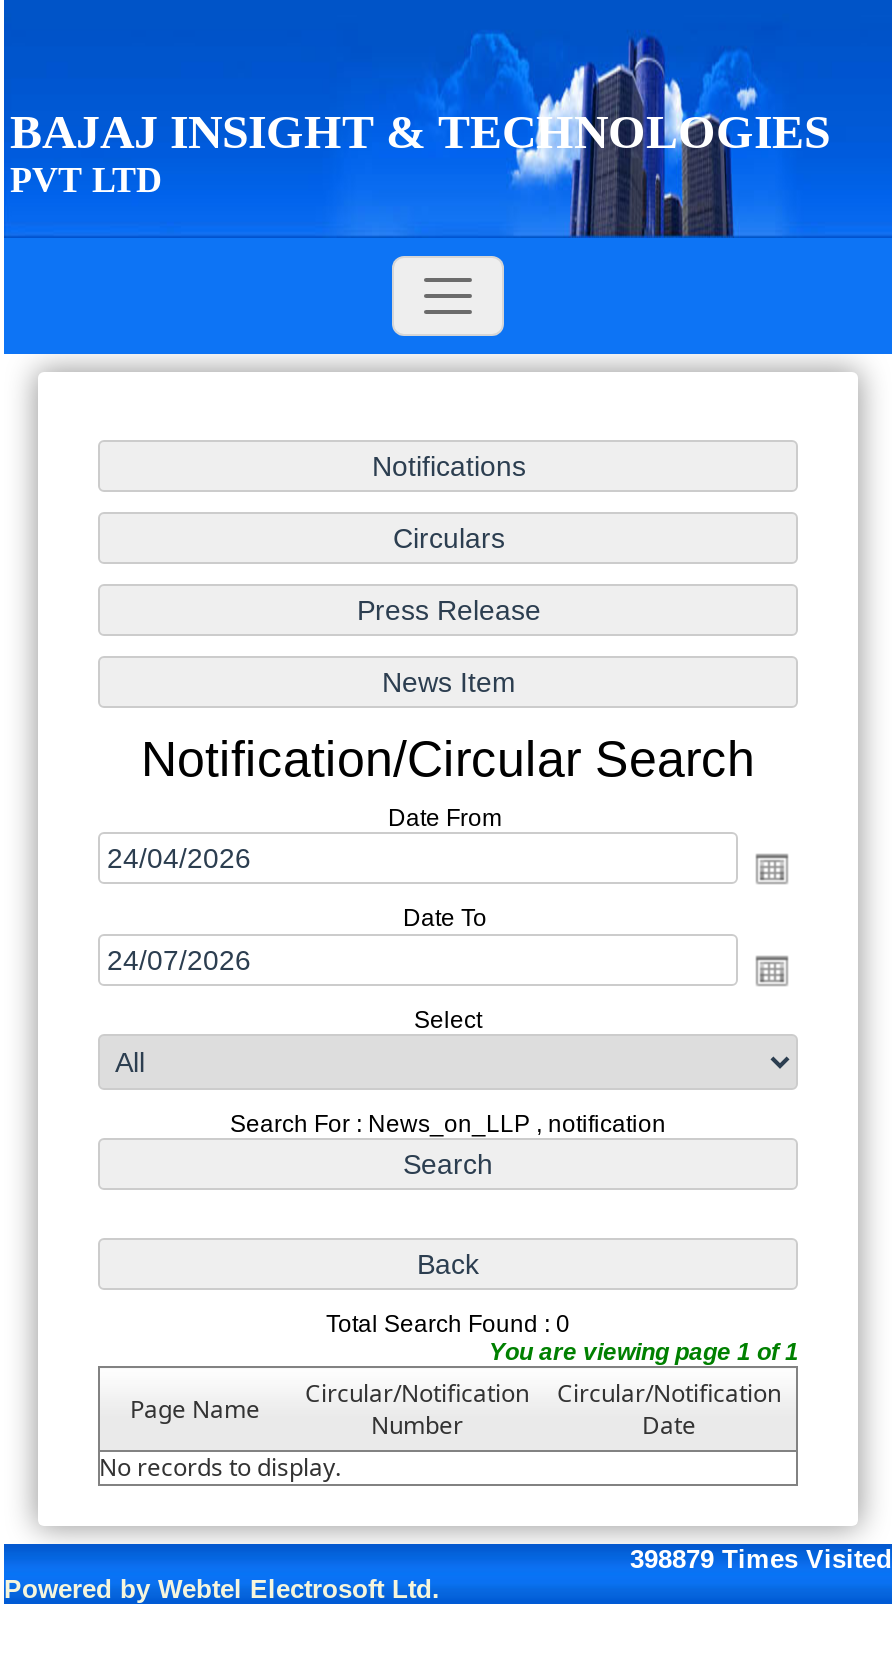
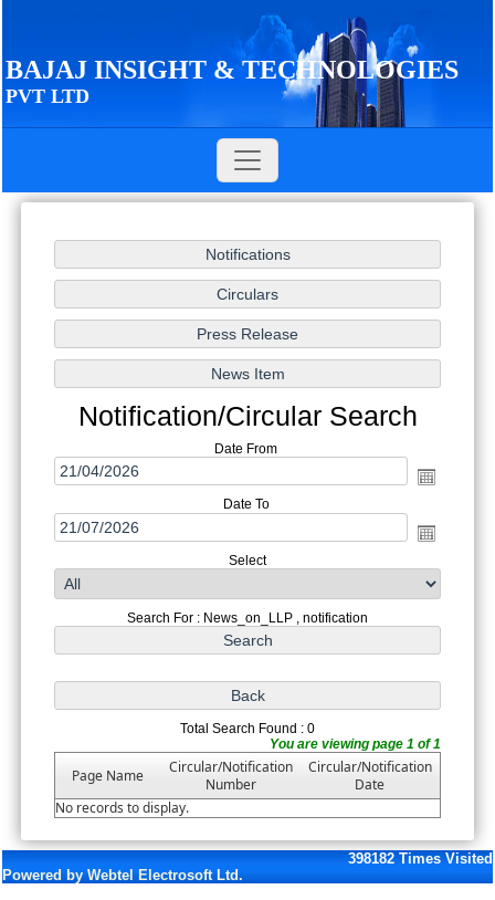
[630,1544,892,1574] 398879 Times Visited -> [348,850,493,867] 398182 Times Visited

